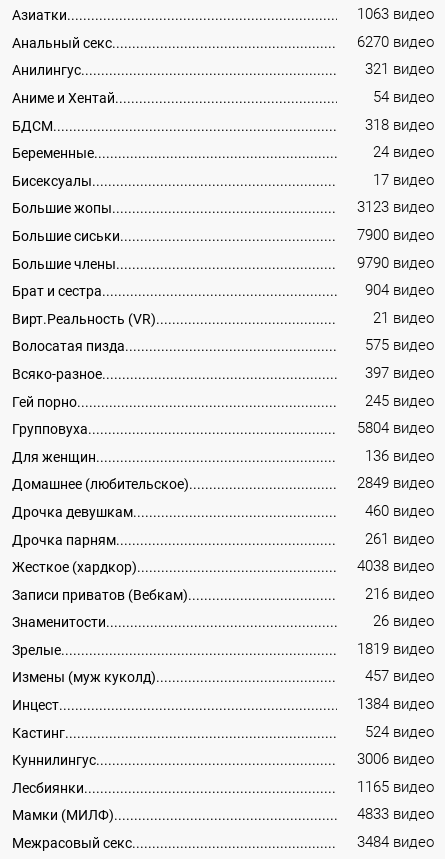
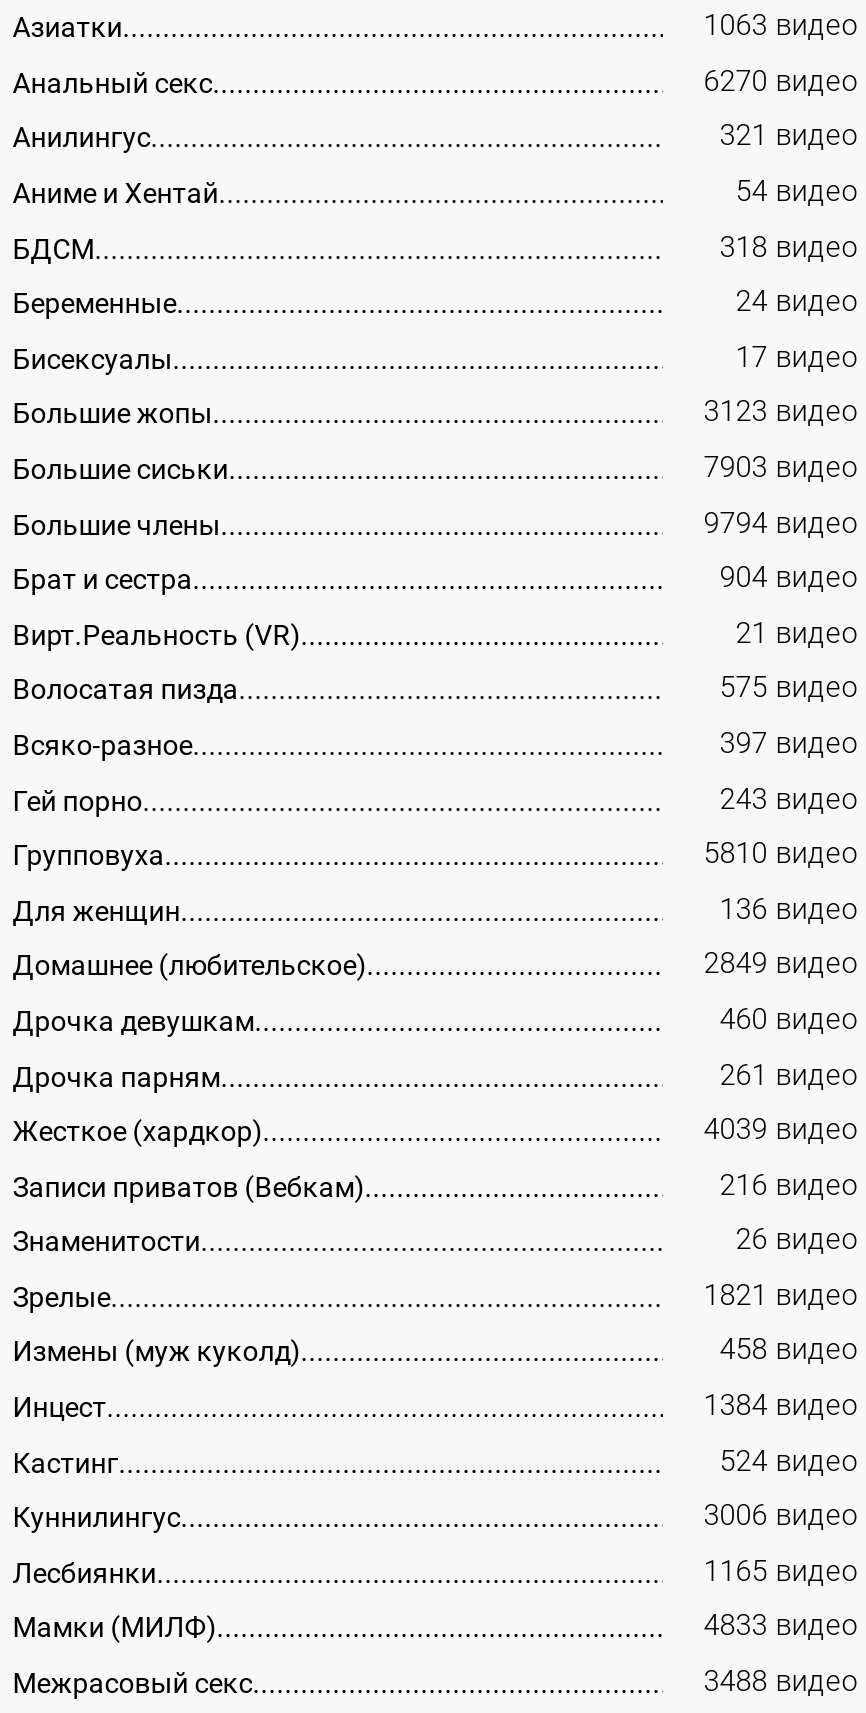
[357,227,434,244] 7900 видео -> [704,451,858,485] 7903 видео
[357,255,434,272] 9790 видео -> [704,506,858,540] 9794 видео
[365,392,434,409] 245 видео -> [720,782,858,816] 243 видео
[357,420,434,437] 5804 видео -> [704,837,858,871] 5810 видео
[357,558,434,575] 4038 видео -> [704,1113,858,1147] 4039 видео
[357,641,434,658] 1819 видео -> [704,1279,858,1313] 1821 видео
[365,668,434,685] 457 видео -> [720,1334,858,1368] 458 видео
[357,834,434,851] 3484 видео -> [704,1665,858,1699] 3488 видео

